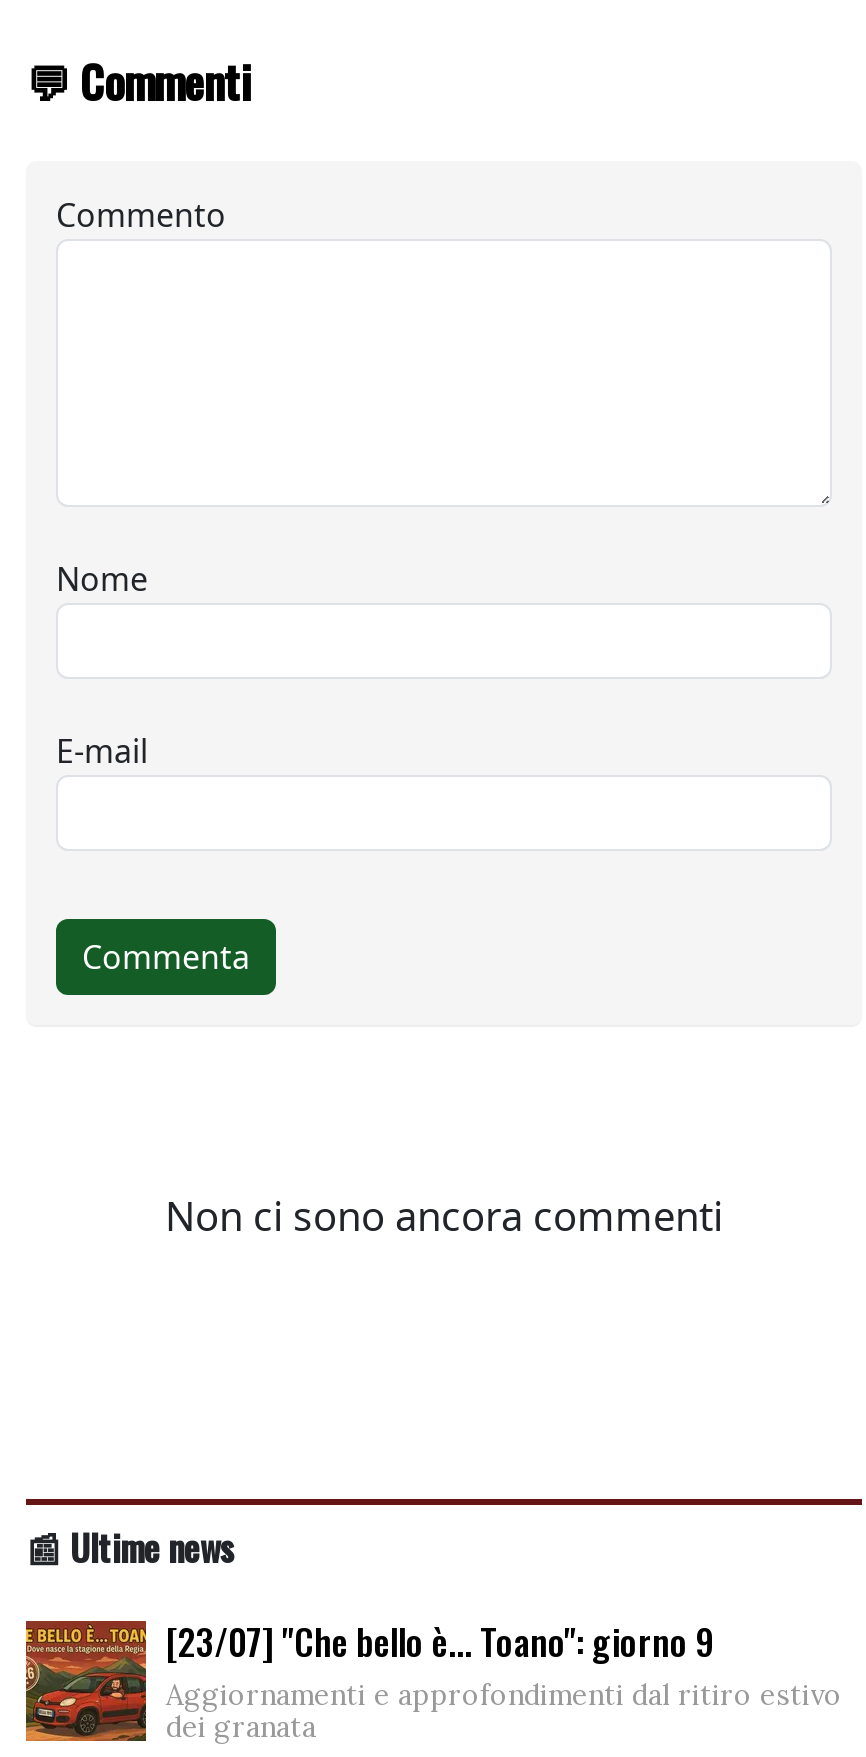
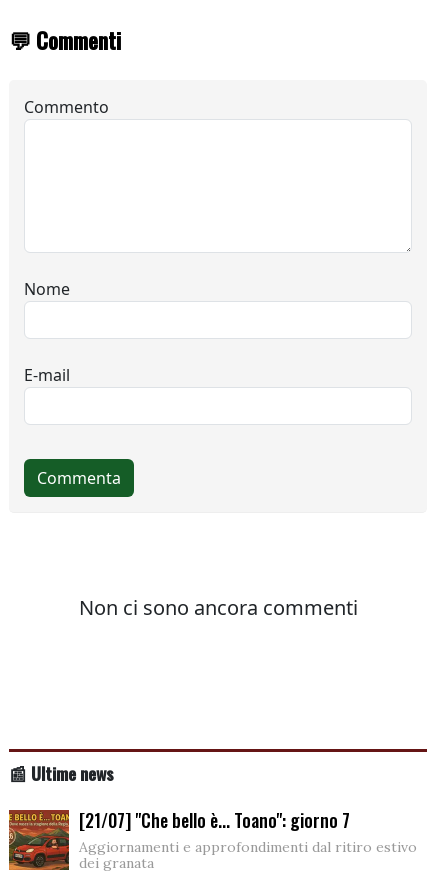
[166,1616,714,1668] [23/07] "Che bello è... Toano": giorno 9 -> [79,807,350,833] [21/07] "Che bello è... Toano": giorno 7

